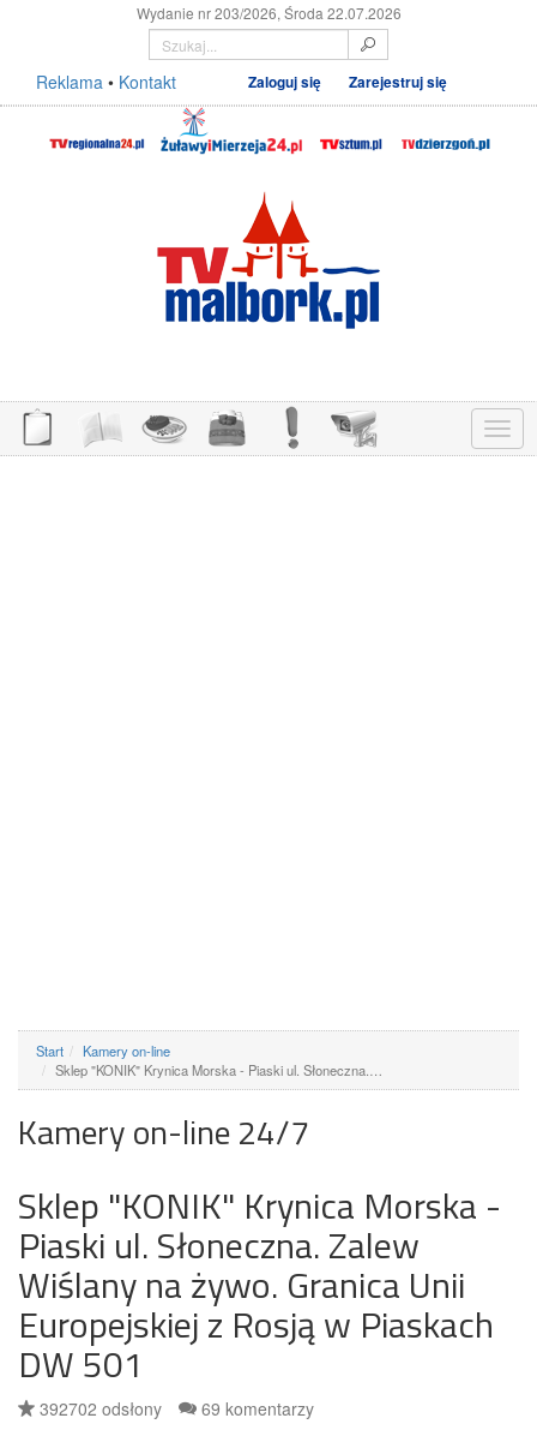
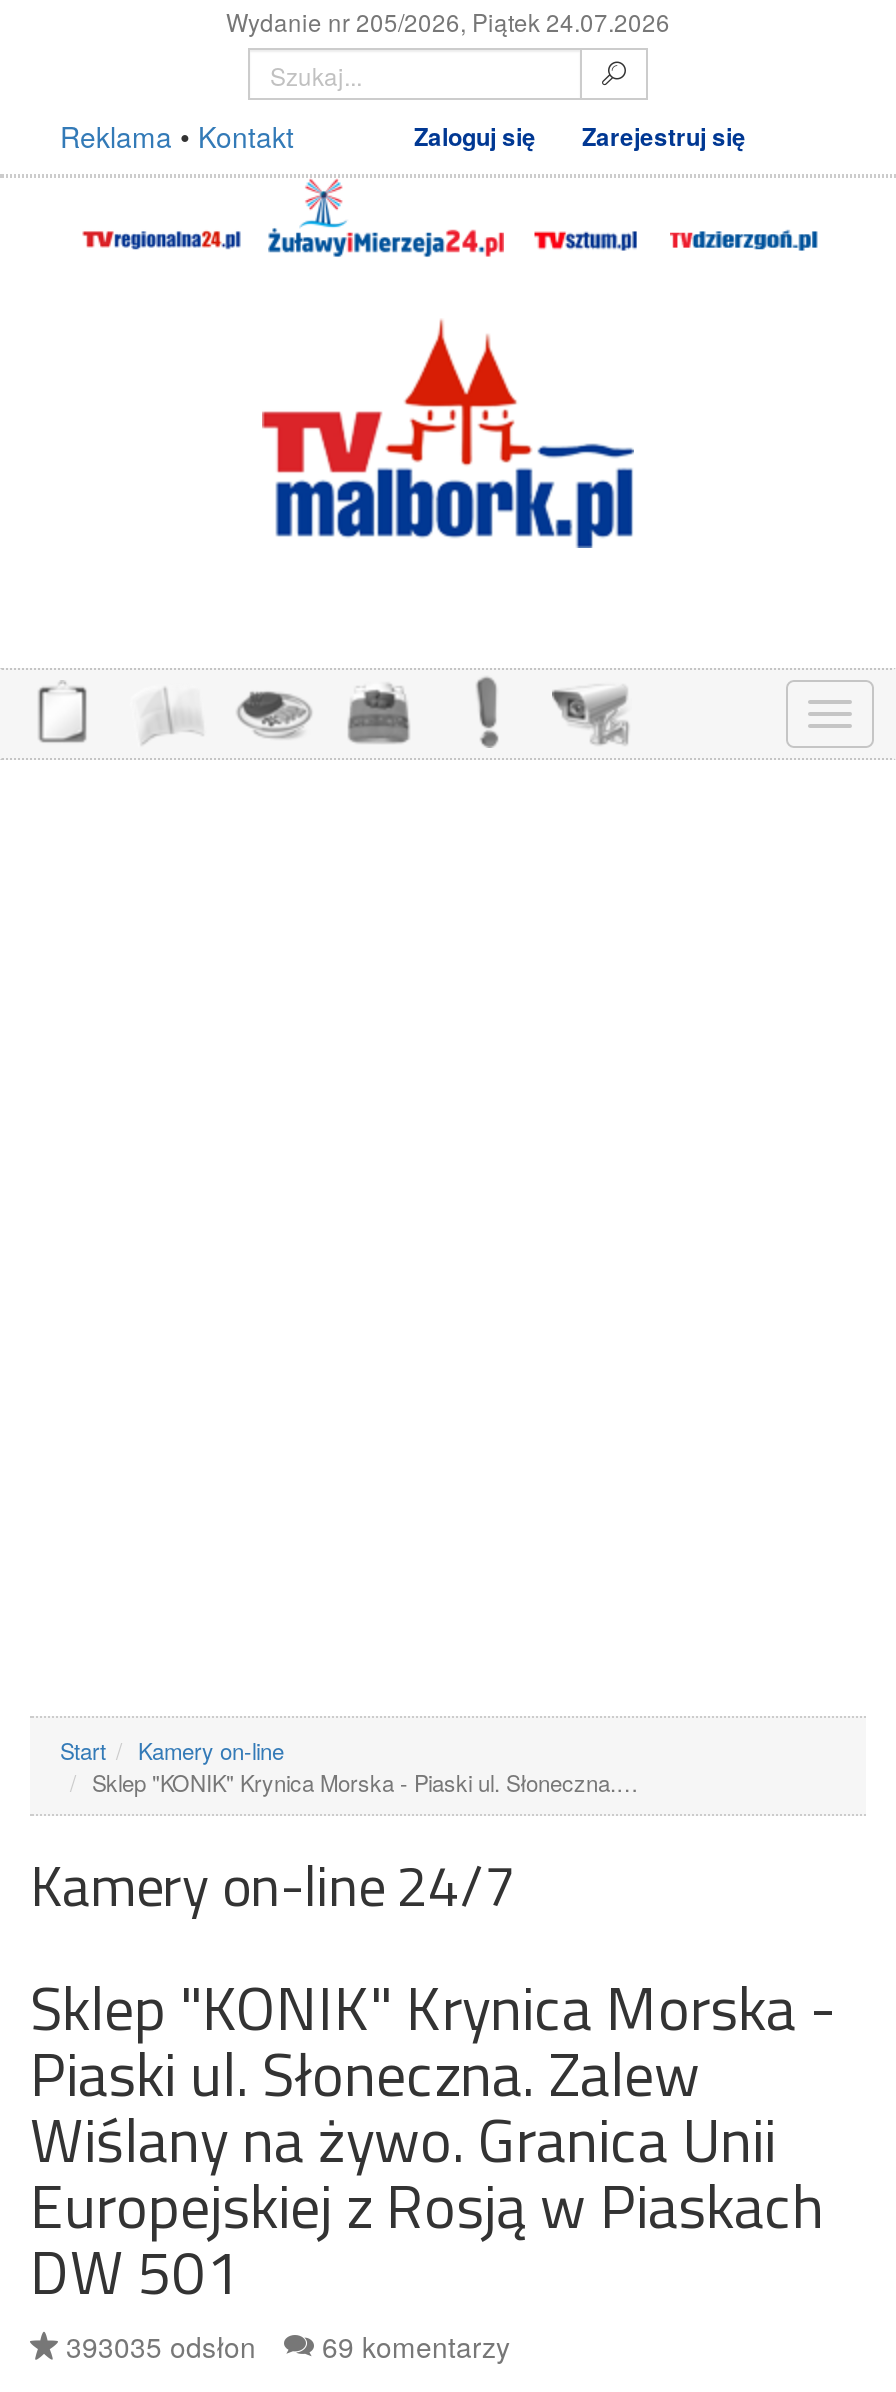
[136,2,401,23] Wydanie nr 203/2026, Środa 22.07.2026 -> [226,4,670,38] Wydanie nr 205/2026, Piątek 24.07.2026
[35,1396,314,1420] 392702 odsłony 69 komentarzy -> [58,2326,510,2366] 393035 odsłon 69 komentarzy

